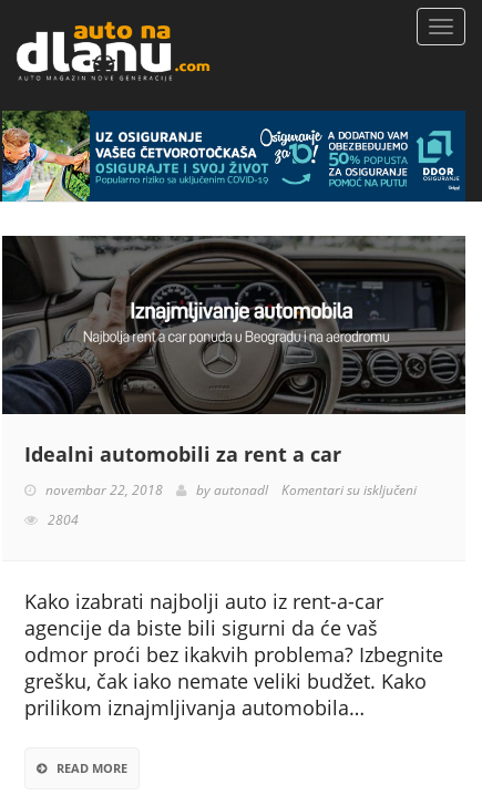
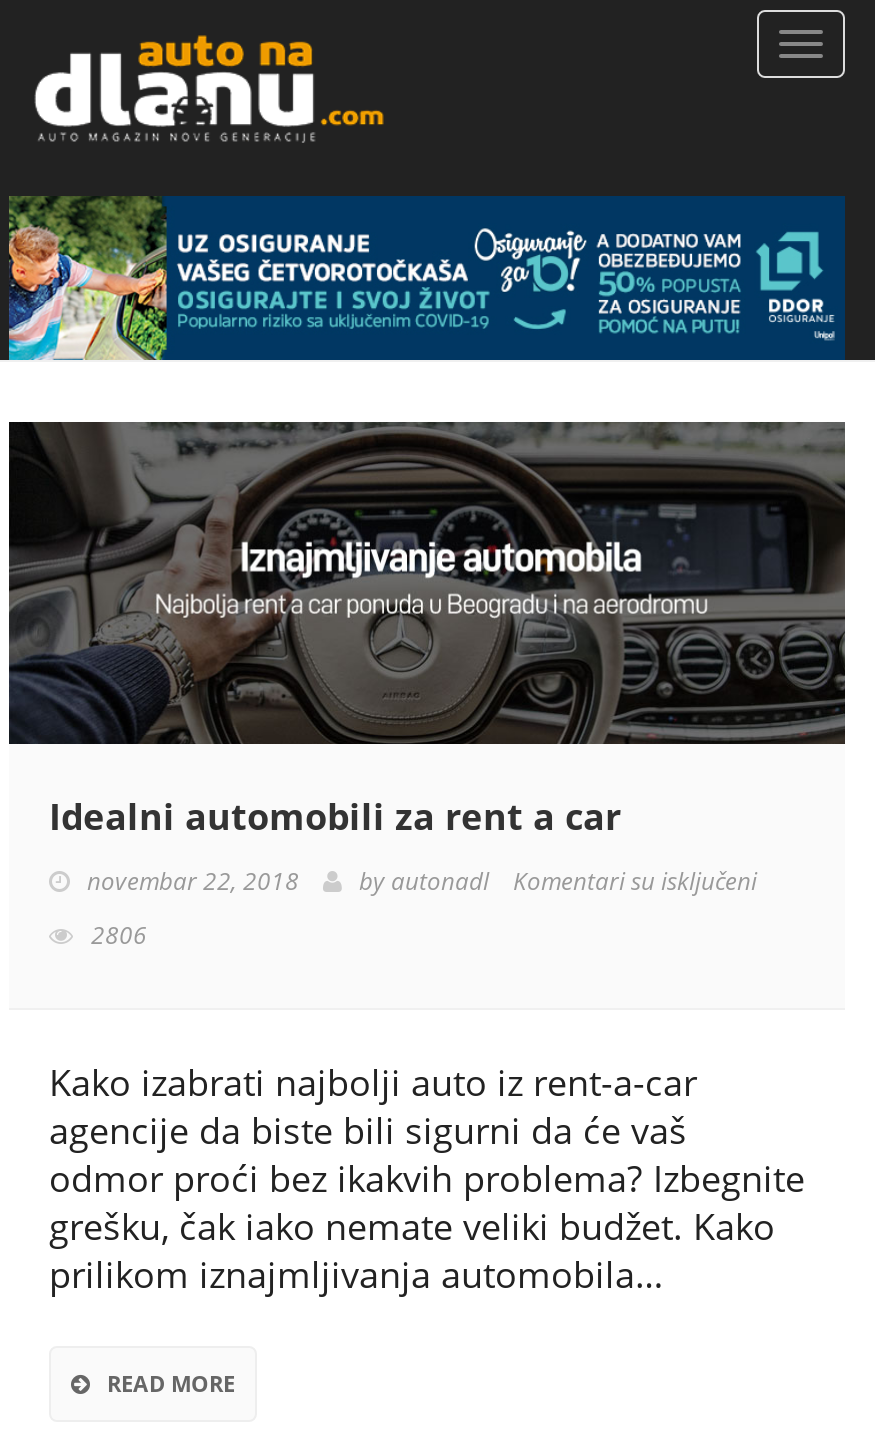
[48,511,79,529] 2804 -> [91,918,147,952] 2806

